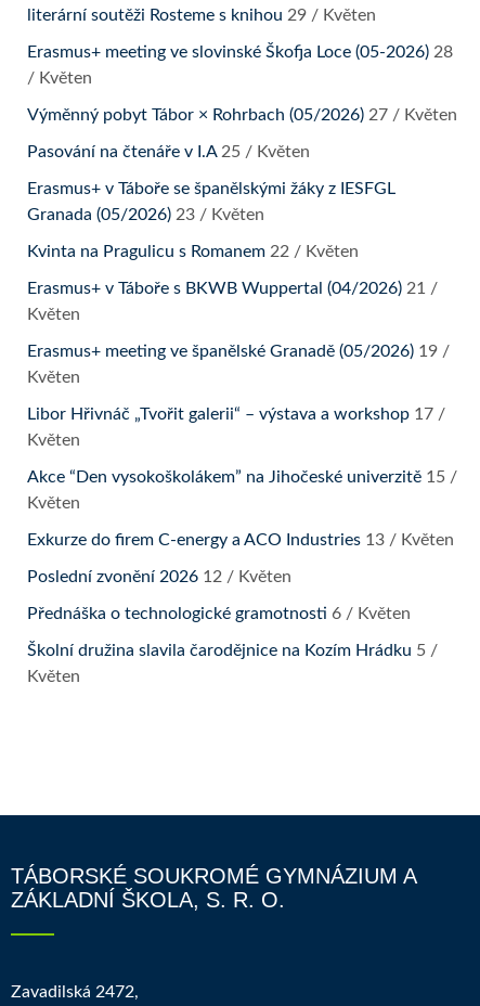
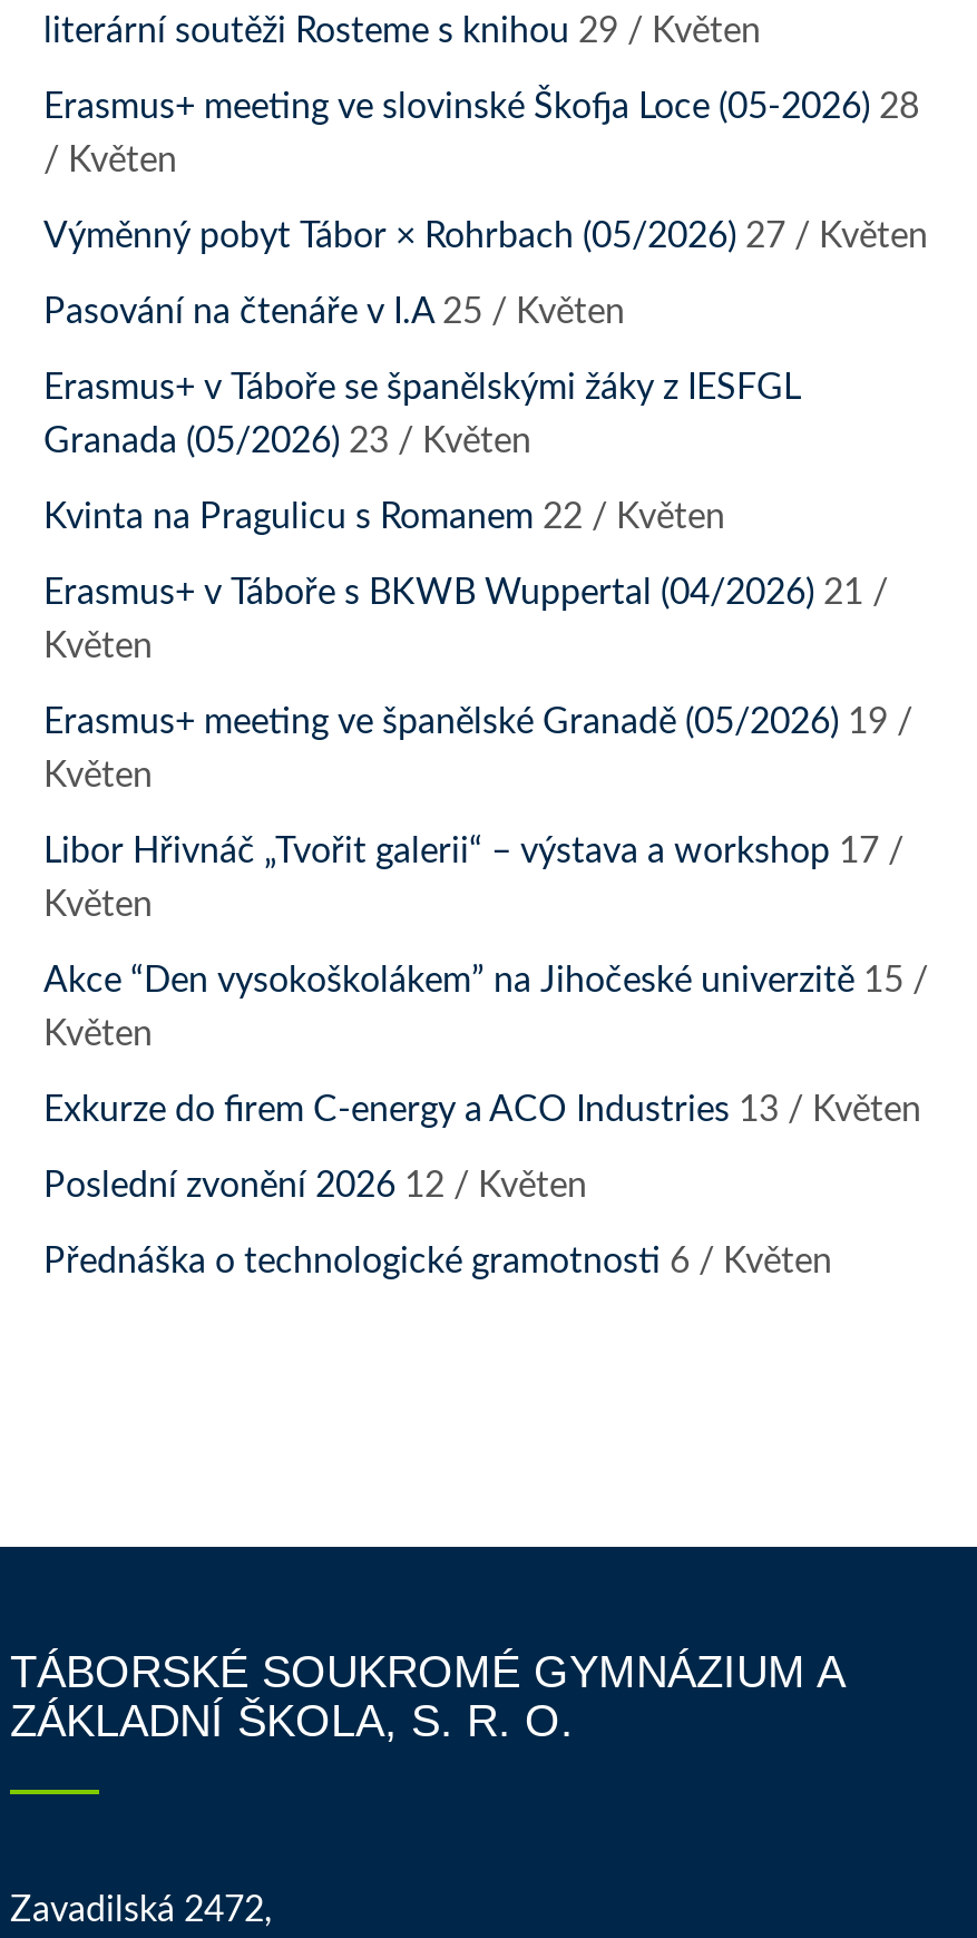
[27,642,438,685] Školní družina slavila čarodějnice na Kozím Hrádku 5 / | Květen -> none

